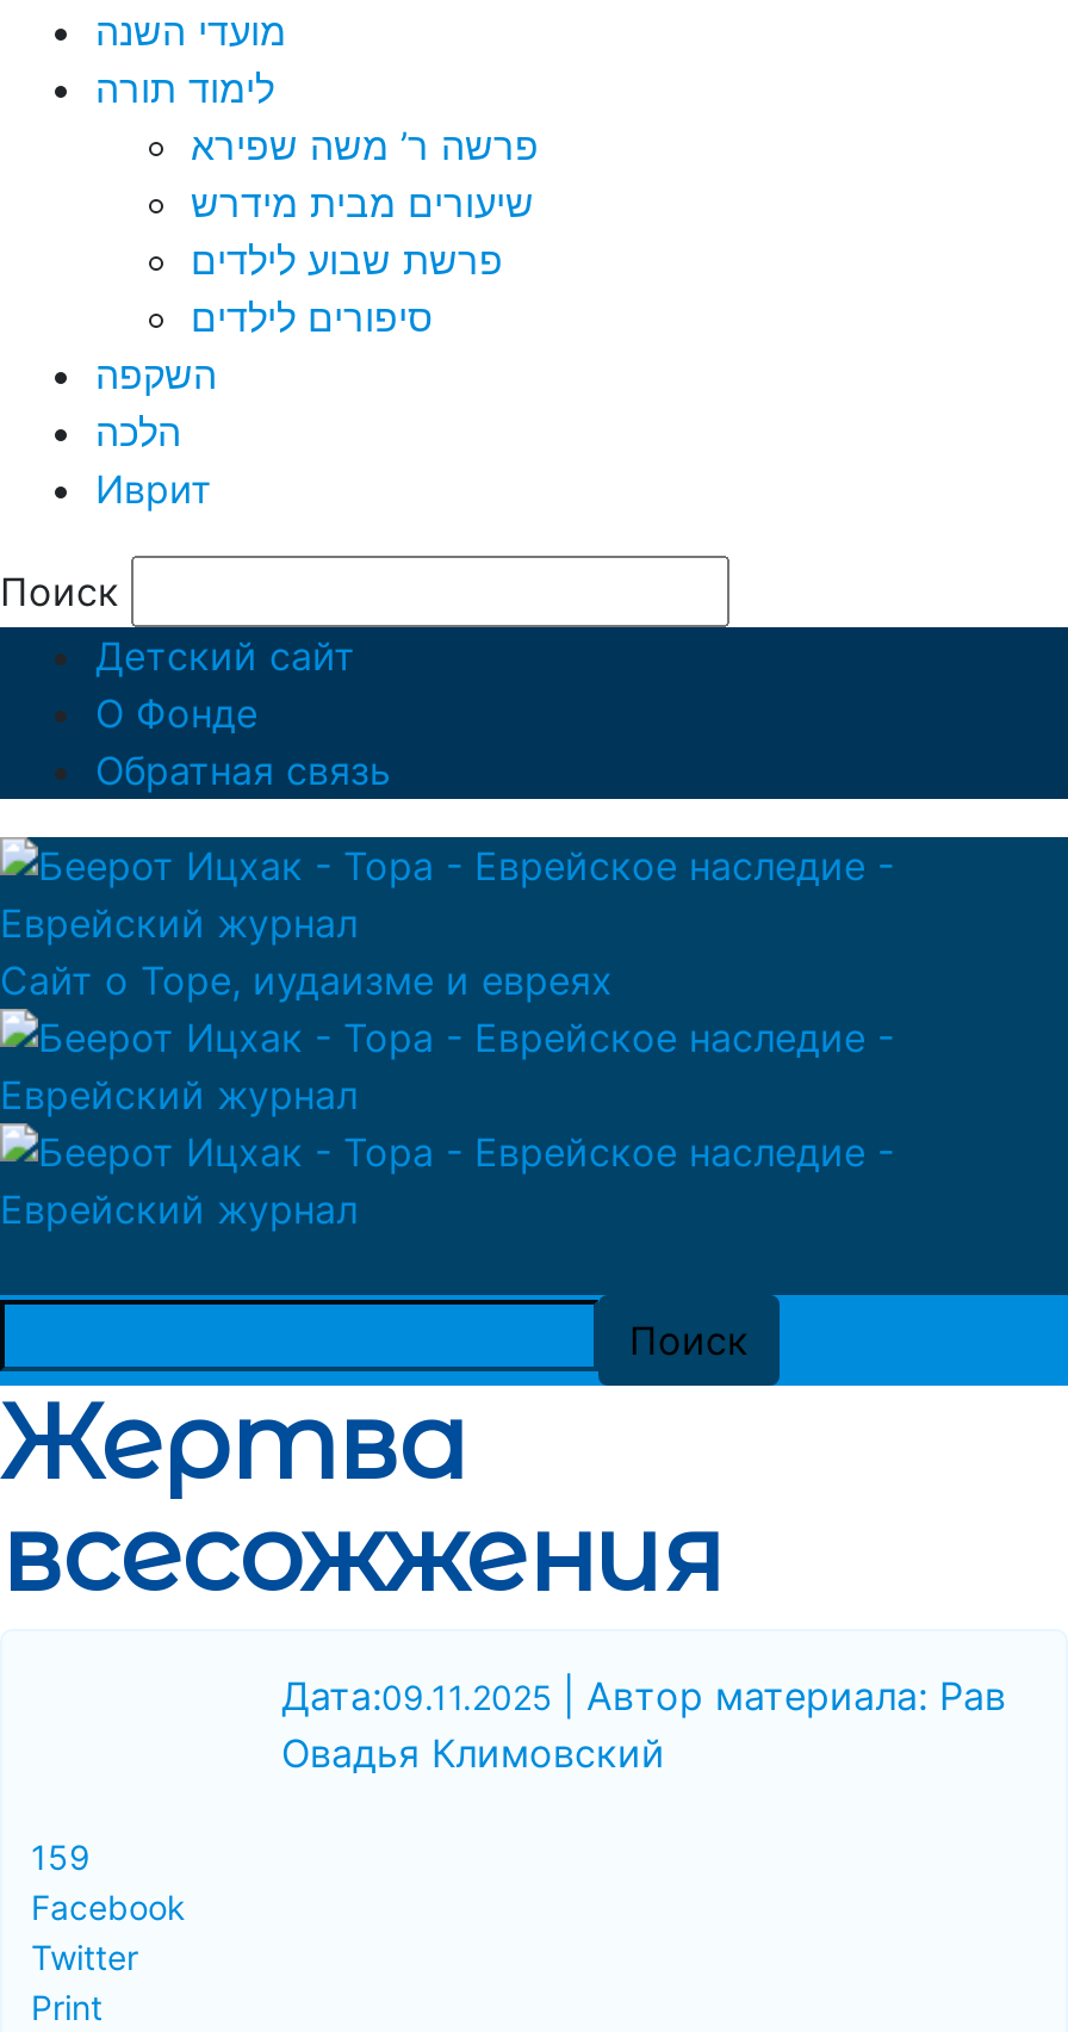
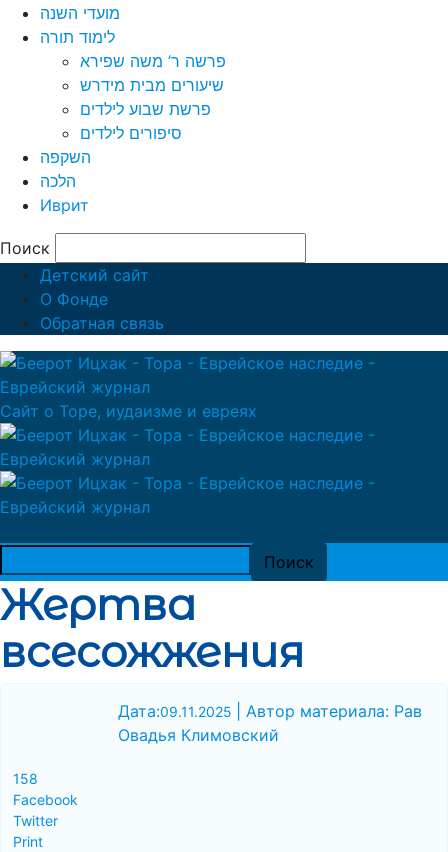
[31,1836,91,1877] 159 -> [13,770,38,787] 158

